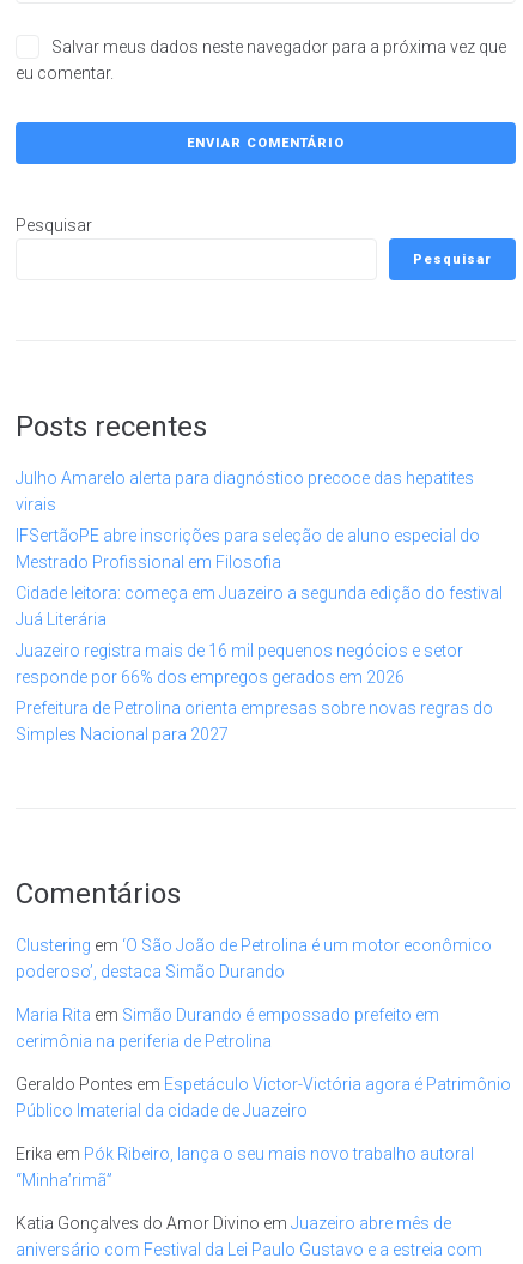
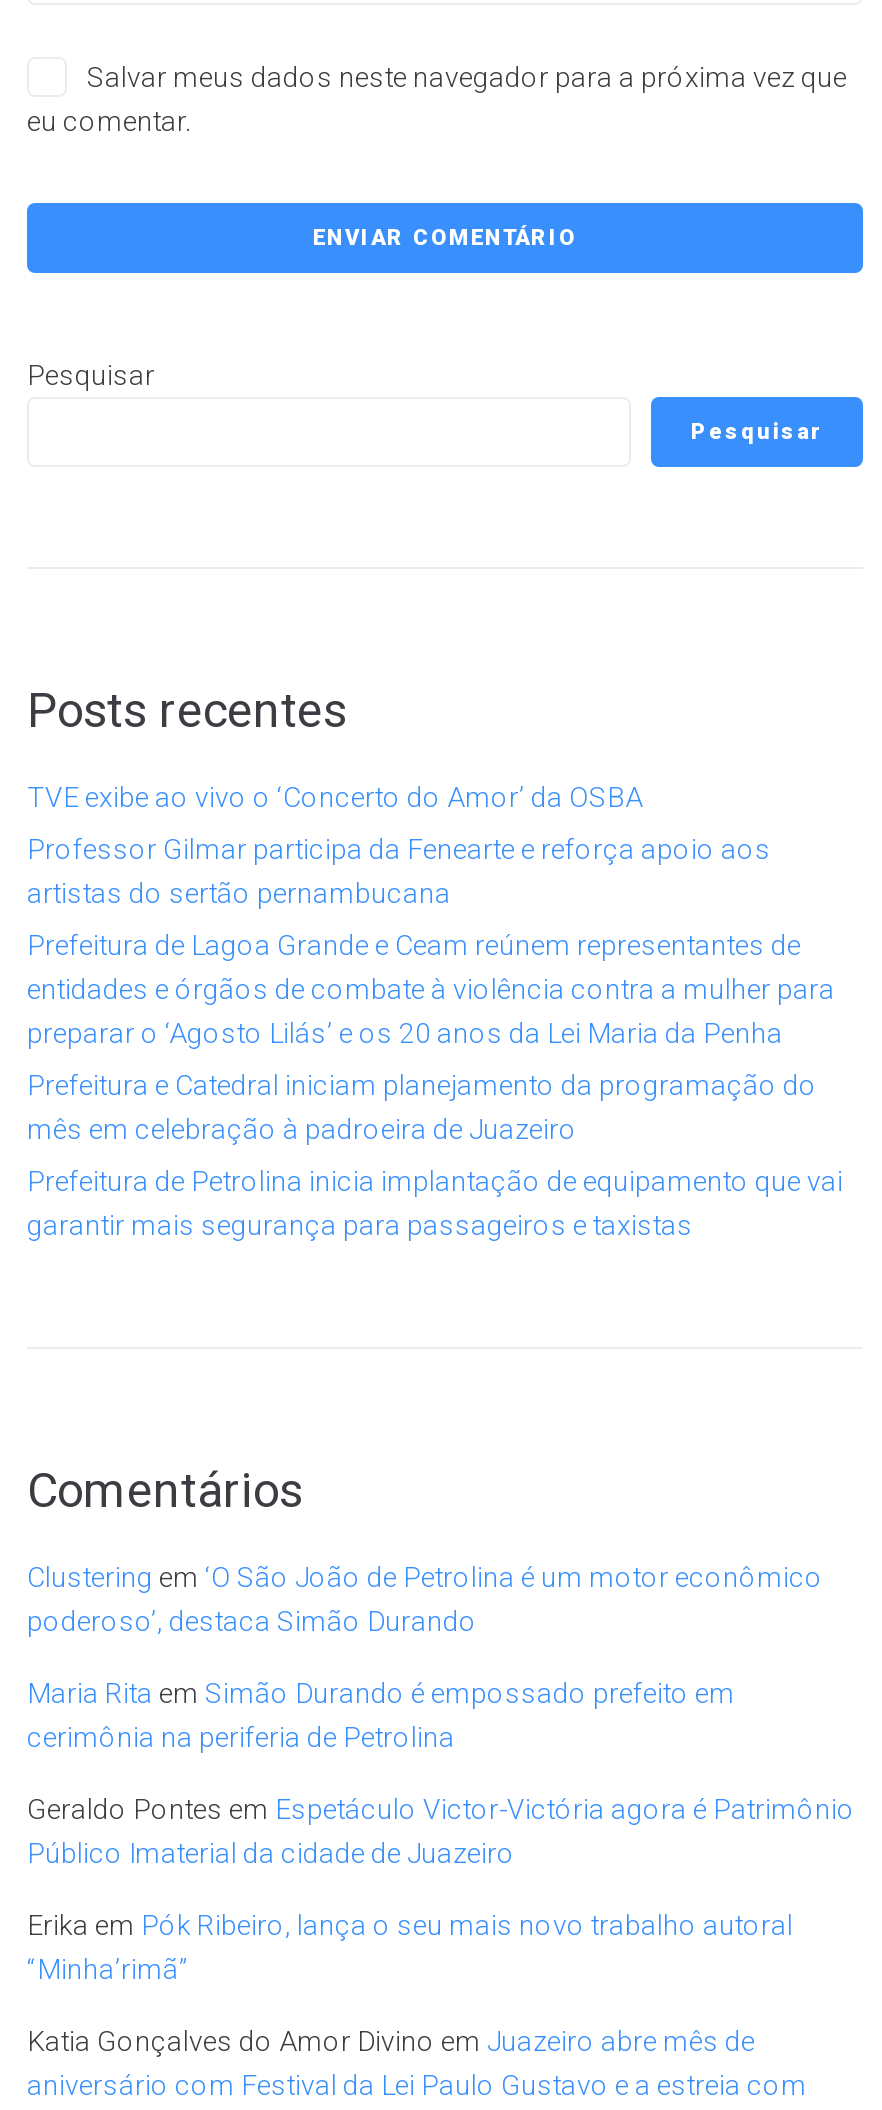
[16,468,474,514] Julho Amarelo alerta para diagnóstico precoce das hepatites | virais -> [27,782,643,814] TVE exibe ao vivo o ‘Concerto do Amor’ da OSBA
[16,526,480,571] IFSertãoPE abre inscrições para seleção de aluno especial do | Mestrado Profissional em Filosofia -> [27,834,771,910] Professor Gilmar participa da Fenearte e reforça apoio aos | artistas do sertão pernambucana
[16,583,503,629] Cidade leitora: começa em Juazeiro a segunda edição do festival | Juá Literária -> [27,930,835,1050] Prefeitura de Lagoa Grande e Ceam reúnem representantes de | entidades e órgãos de combate à violência contra a mulher para | preparar o ‘Agosto Lilás’ e os 20 anos da Lei Maria da Penha
[16,641,463,686] Juazeiro registra mais de 16 mil pequenos negócios e setor | responde por 66% dos empregos gerados em 2026 -> [27,1070,817,1146] Prefeitura e Catedral iniciam planejamento da programação do | mês em celebração à padroeira de Juazeiro
[16,698,493,744] Prefeitura de Petrolina orienta empresas sobre novas regras do | Simples Nacional para 2027 -> [27,1166,843,1242] Prefeitura de Petrolina inicia implantação de equipamento que vai | garantir mais segurança para passageiros e taxistas

